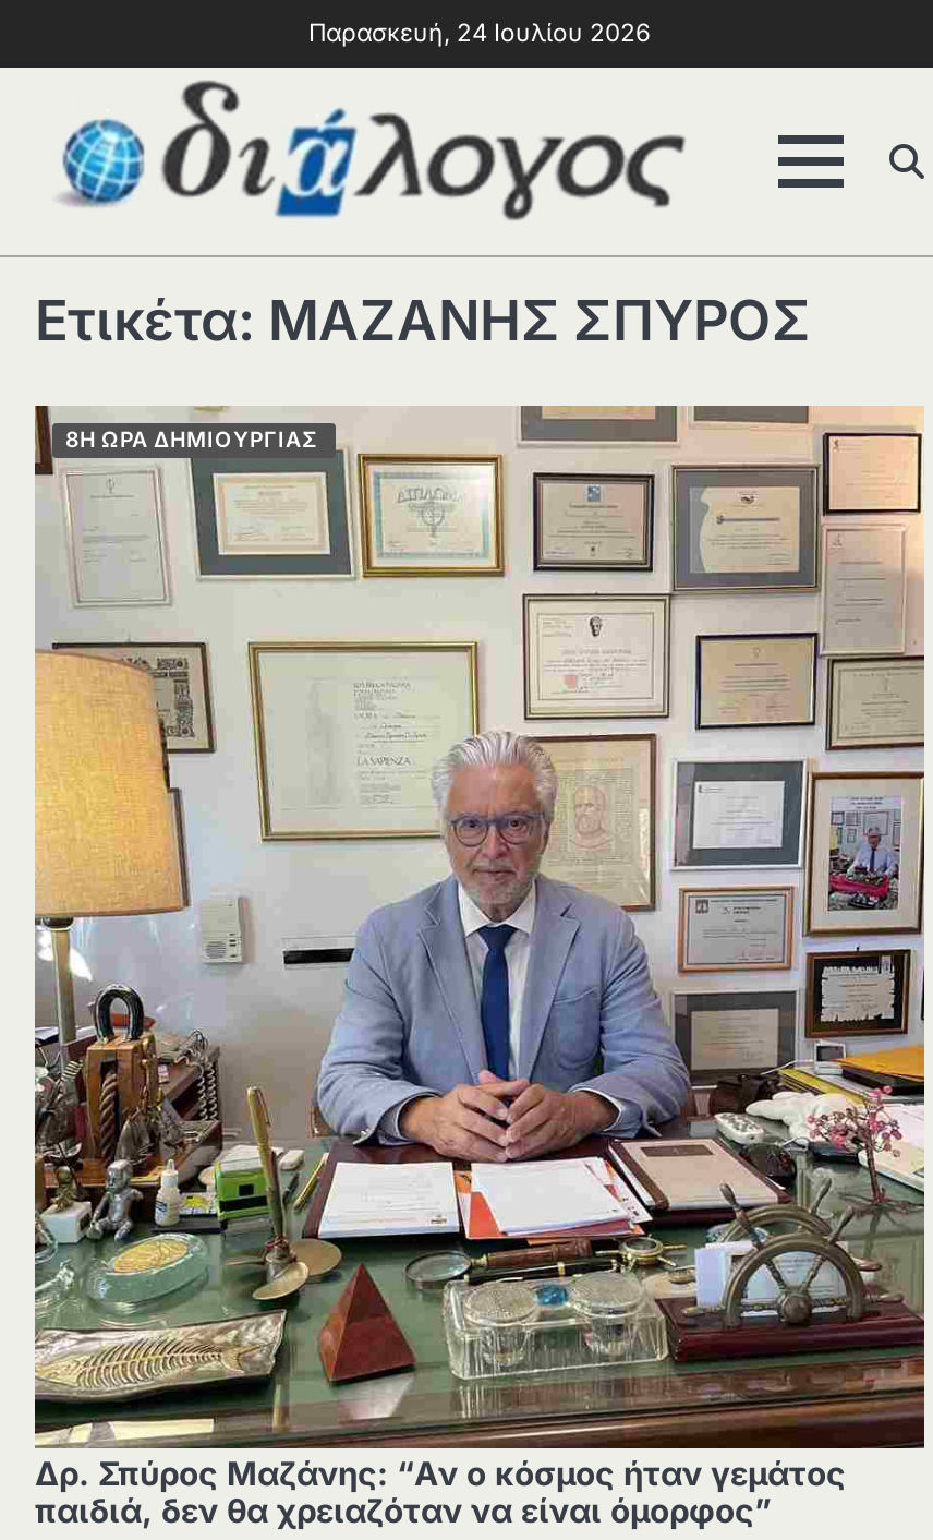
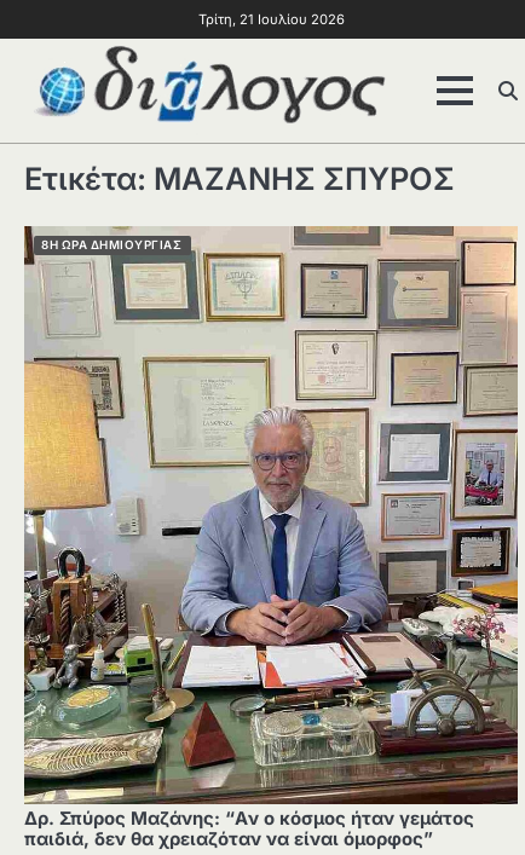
[308,16,651,47] Παρασκευή, 24 Ιουλίου 2026 -> [198,10,344,27] Τρίτη, 21 Ιουλίου 2026

